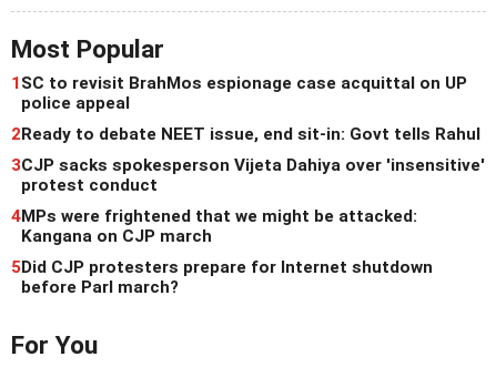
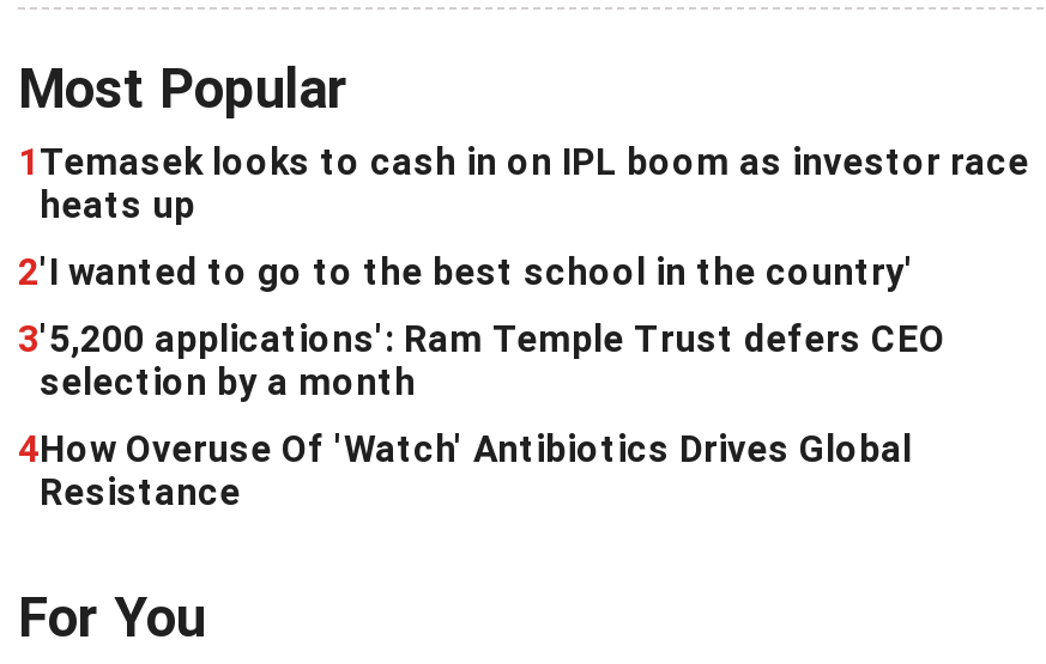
[11,73,485,297] 1 SC to revisit BrahMos espionage case acquittal on UP | police appeal | 2Ready to debate NEET issue, end sit-in: Govt tells Rahul | 3CJP sacks spokesperson Vijeta Dahiya over 'insensitive' | protest conduct | 4MPs were frightened that we might be attacked: | Kangana on CJP march | 5Did CJP protesters prepare for Internet shutdown | before Parl march? -> [18,141,1029,514] 1 Temasek looks to cash in on IPL boom as investor race | heats up | 2'I wanted to go to the best school in the country' | 3'5,200 applications': Ram Temple Trust defers CEO | selection by a month | 4How Overuse Of 'Watch' Antibiotics Drives Global | Resistance

